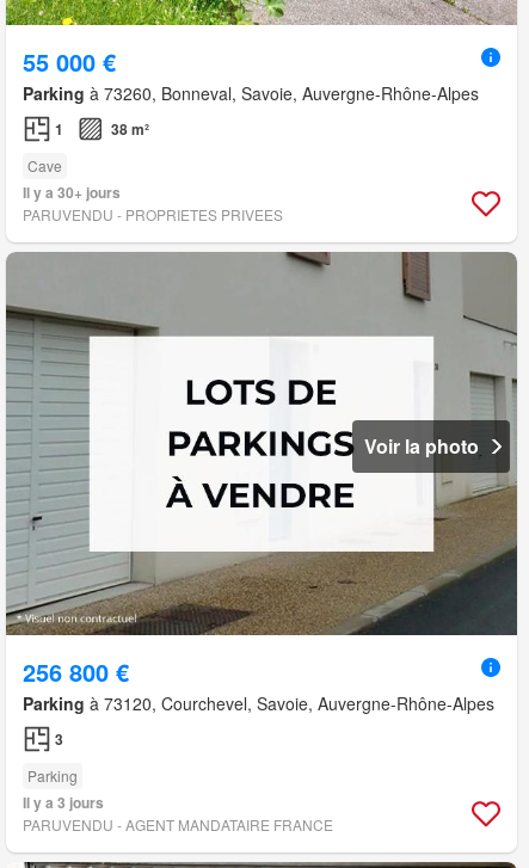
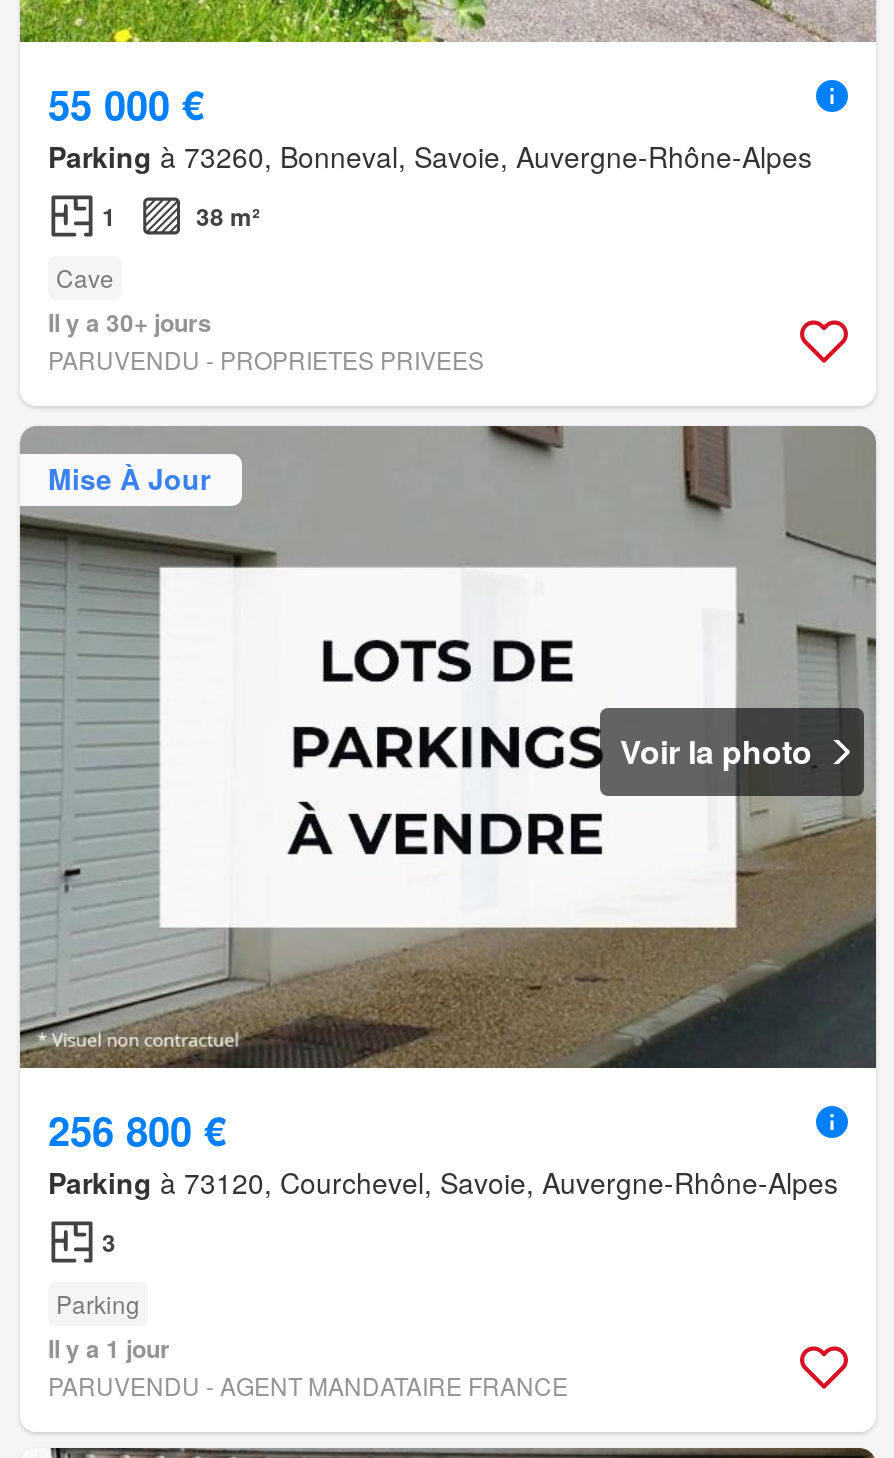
none -> [48,459,210,499] Mise À Jour
[23,791,104,813] Il y a 3 jours -> [48,1330,170,1366] Il y a 1 jour

